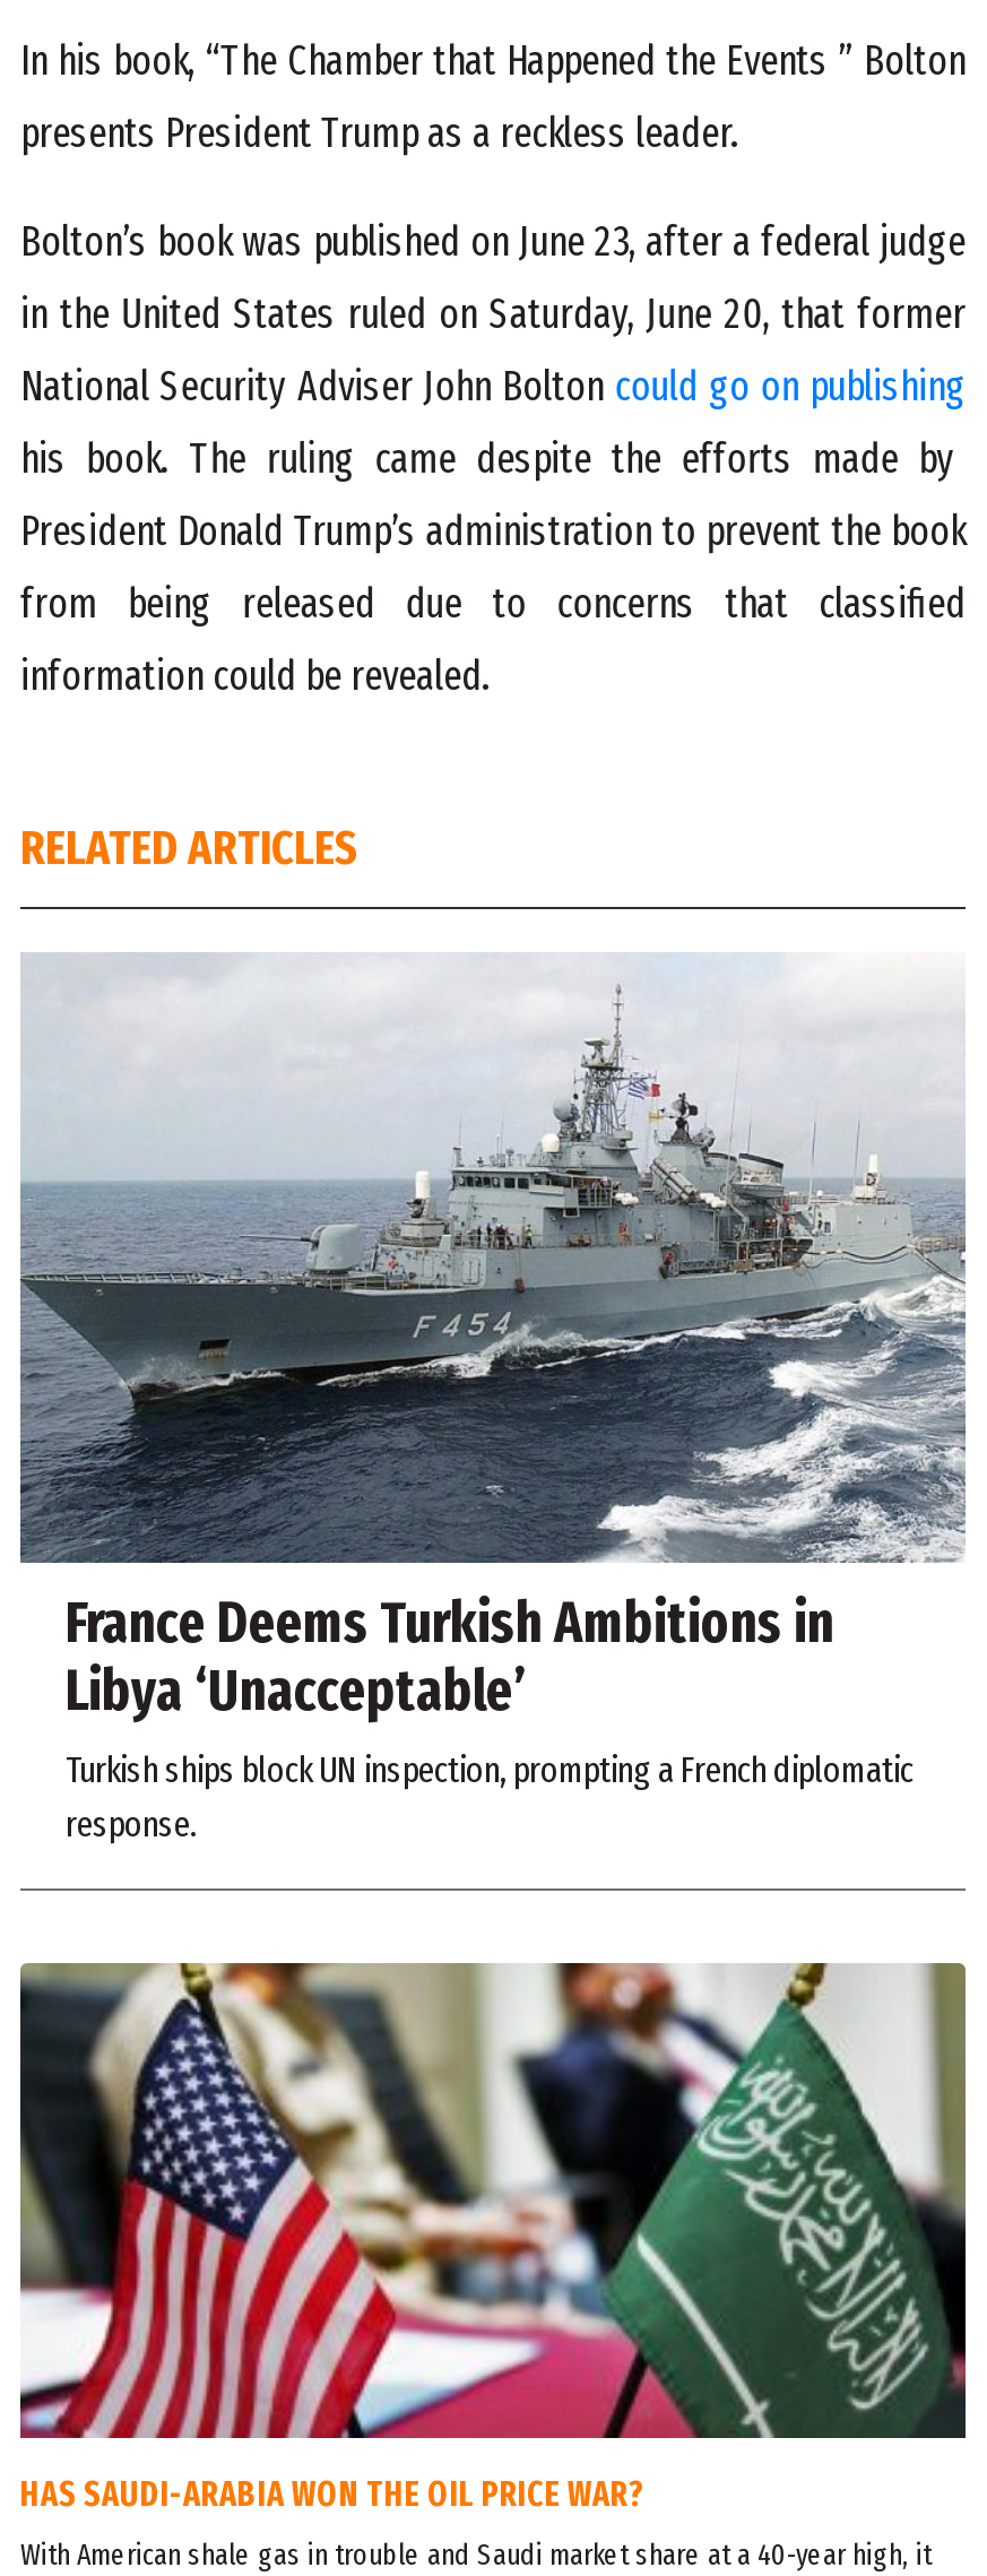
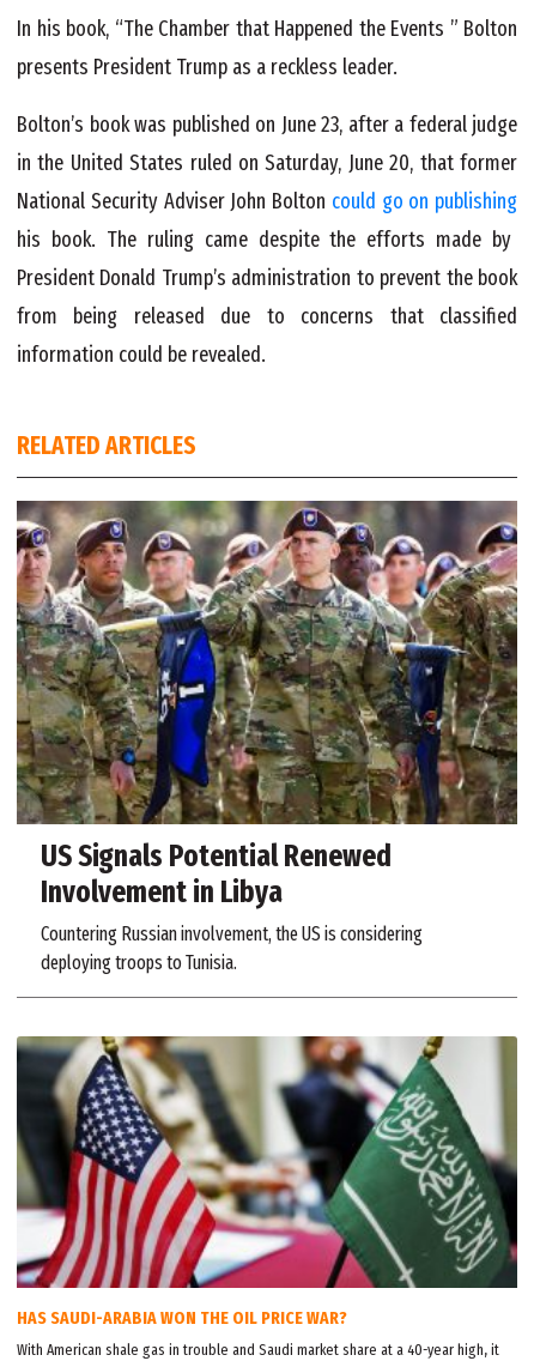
[18,952,968,1846] [image] | France Deems Turkish Ambitions in | Libya ‘Unacceptable’ | Turkish ships block UN inspection, prompting a French diplomatic | response. -> [16,500,518,974] [image] | US Signals Potential Renewed | Involvement in Libya | Countering Russian involvement, the US is considering | deploying troops to Tunisia.

